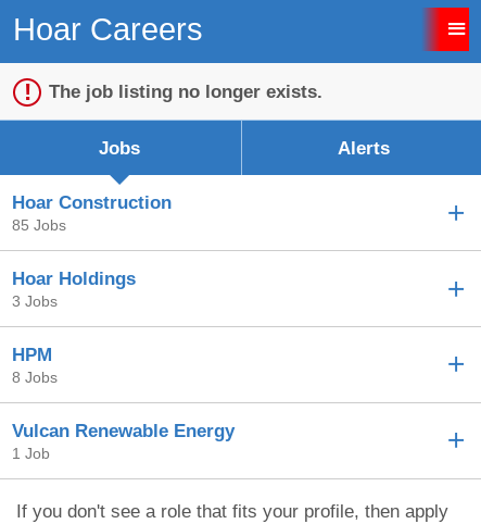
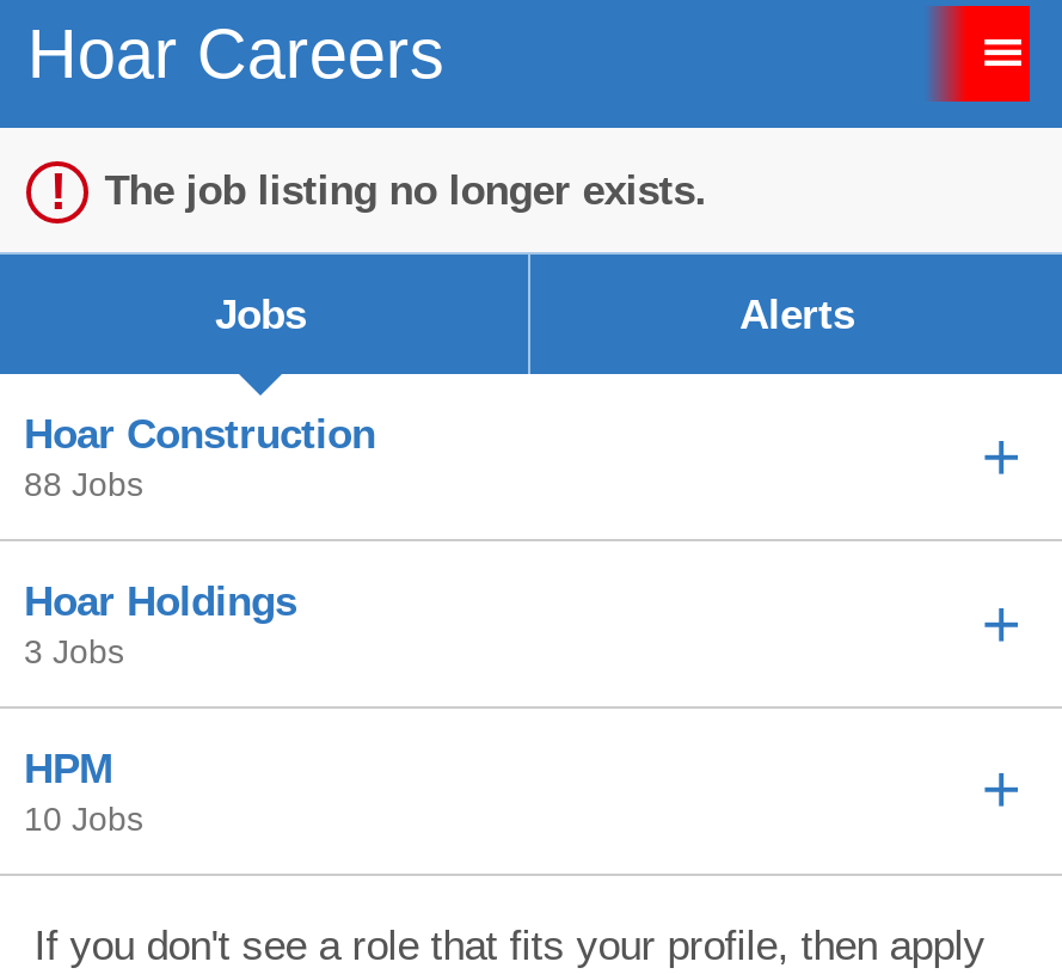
[12,217,66,234] 85 Jobs -> [24,466,143,504] 88 Jobs
[12,369,235,462] 8 Jobs | Vulcan Renewable Energy | 1 Job -> [24,800,143,838] 10 Jobs

